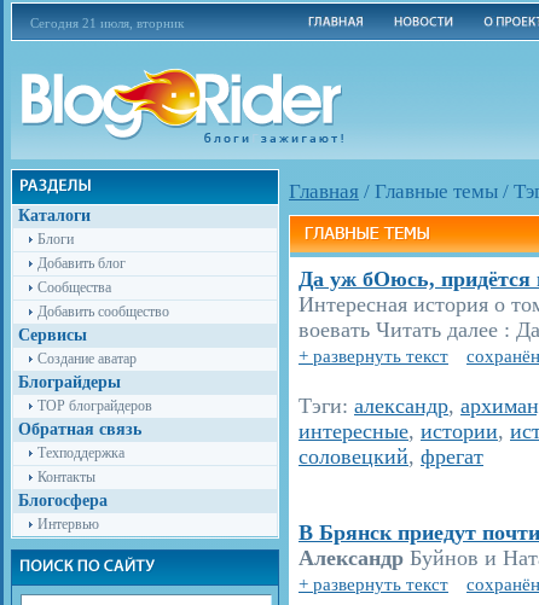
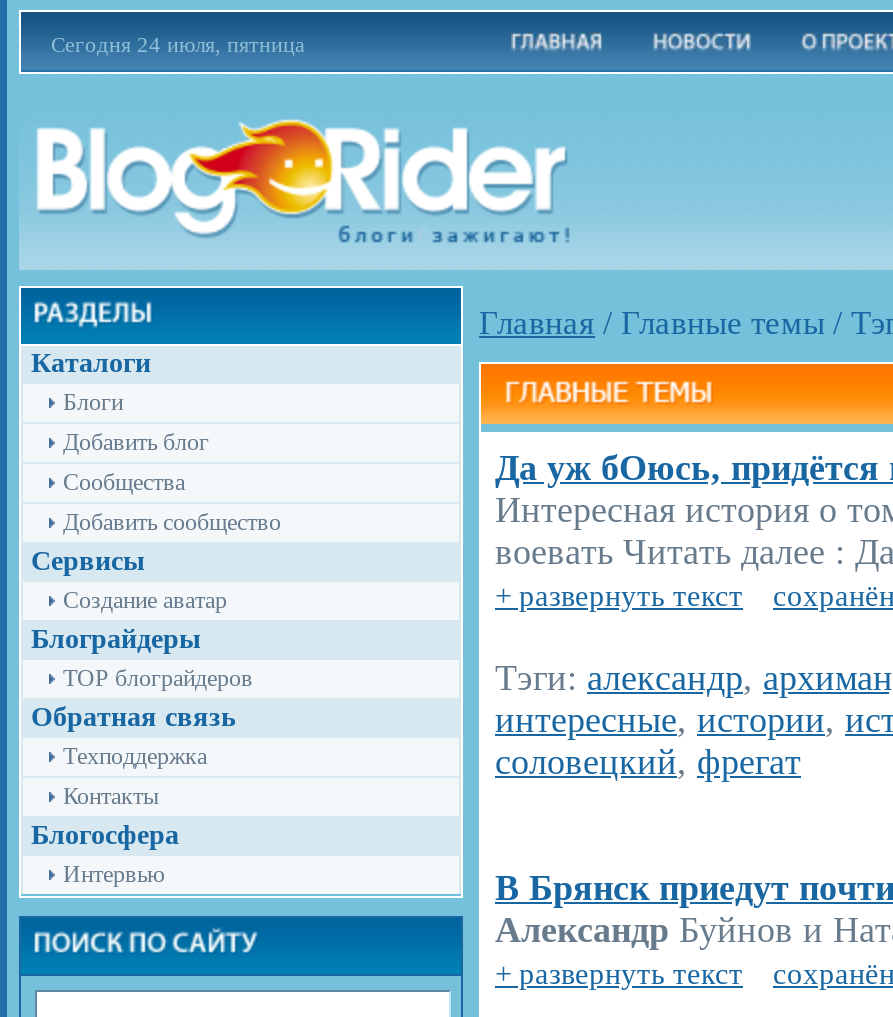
[30,16,184,30] Сегодня 21 июля, вторник -> [51,32,305,56] Сегодня 24 июля, пятница

